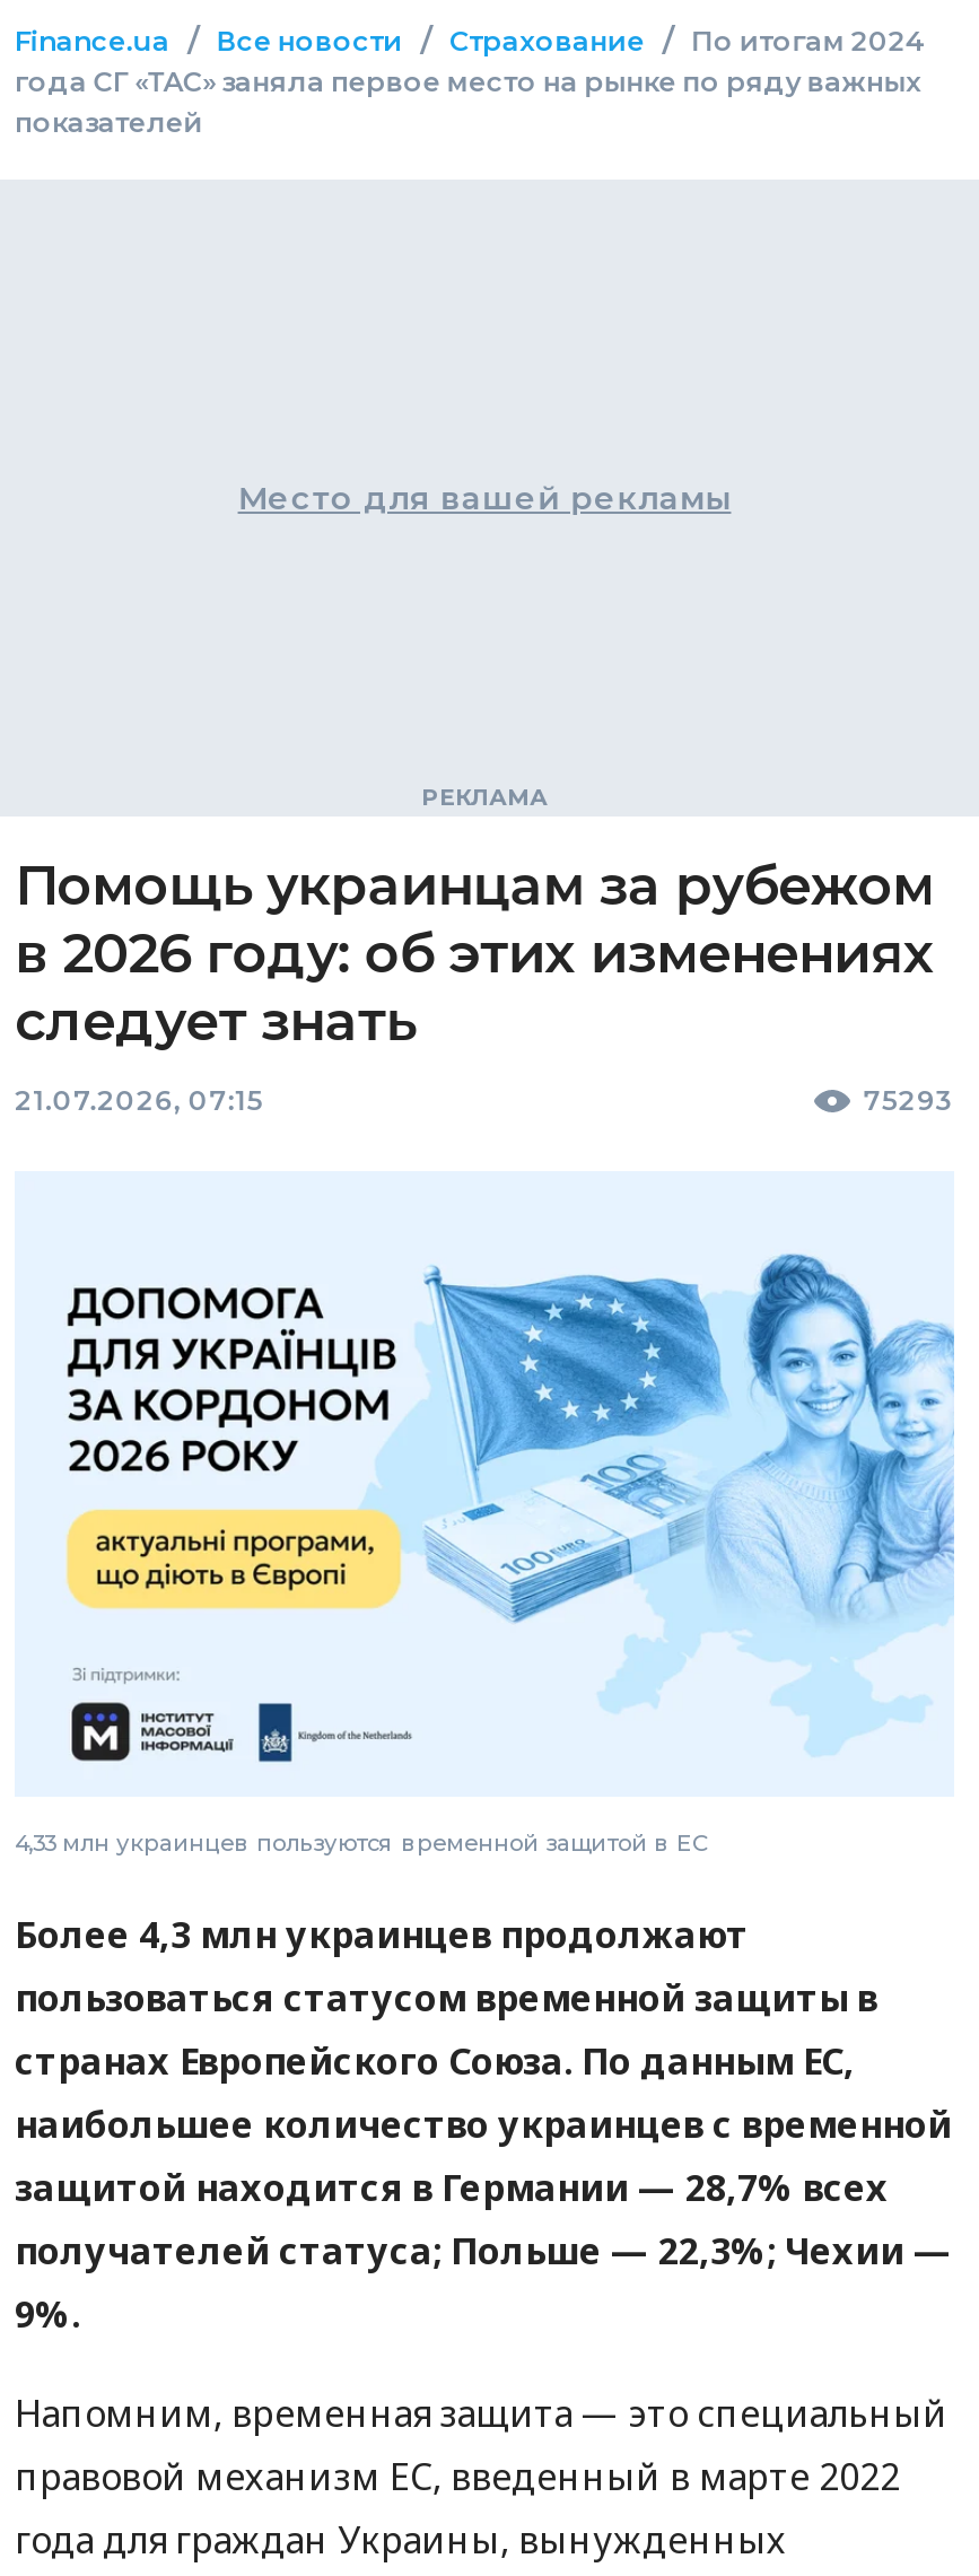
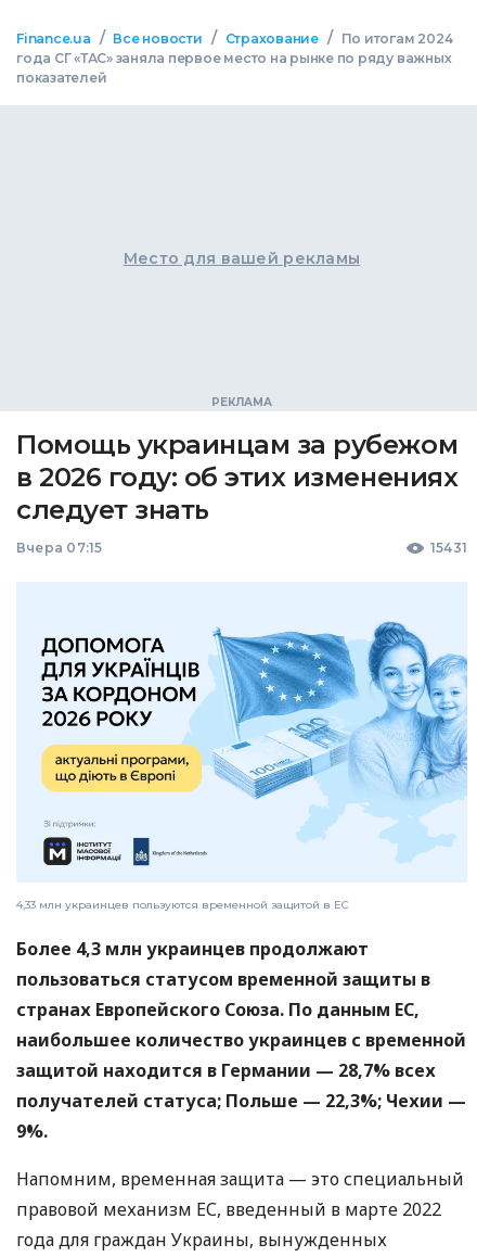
[15,1083,954,1117] 21.07.2026, 07:15 | 75293 -> [16,539,467,556] Вчера 07:15 | 15431

